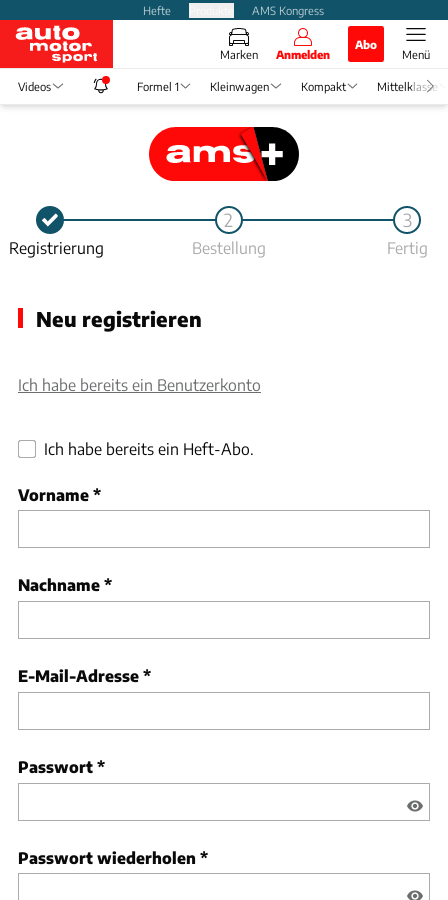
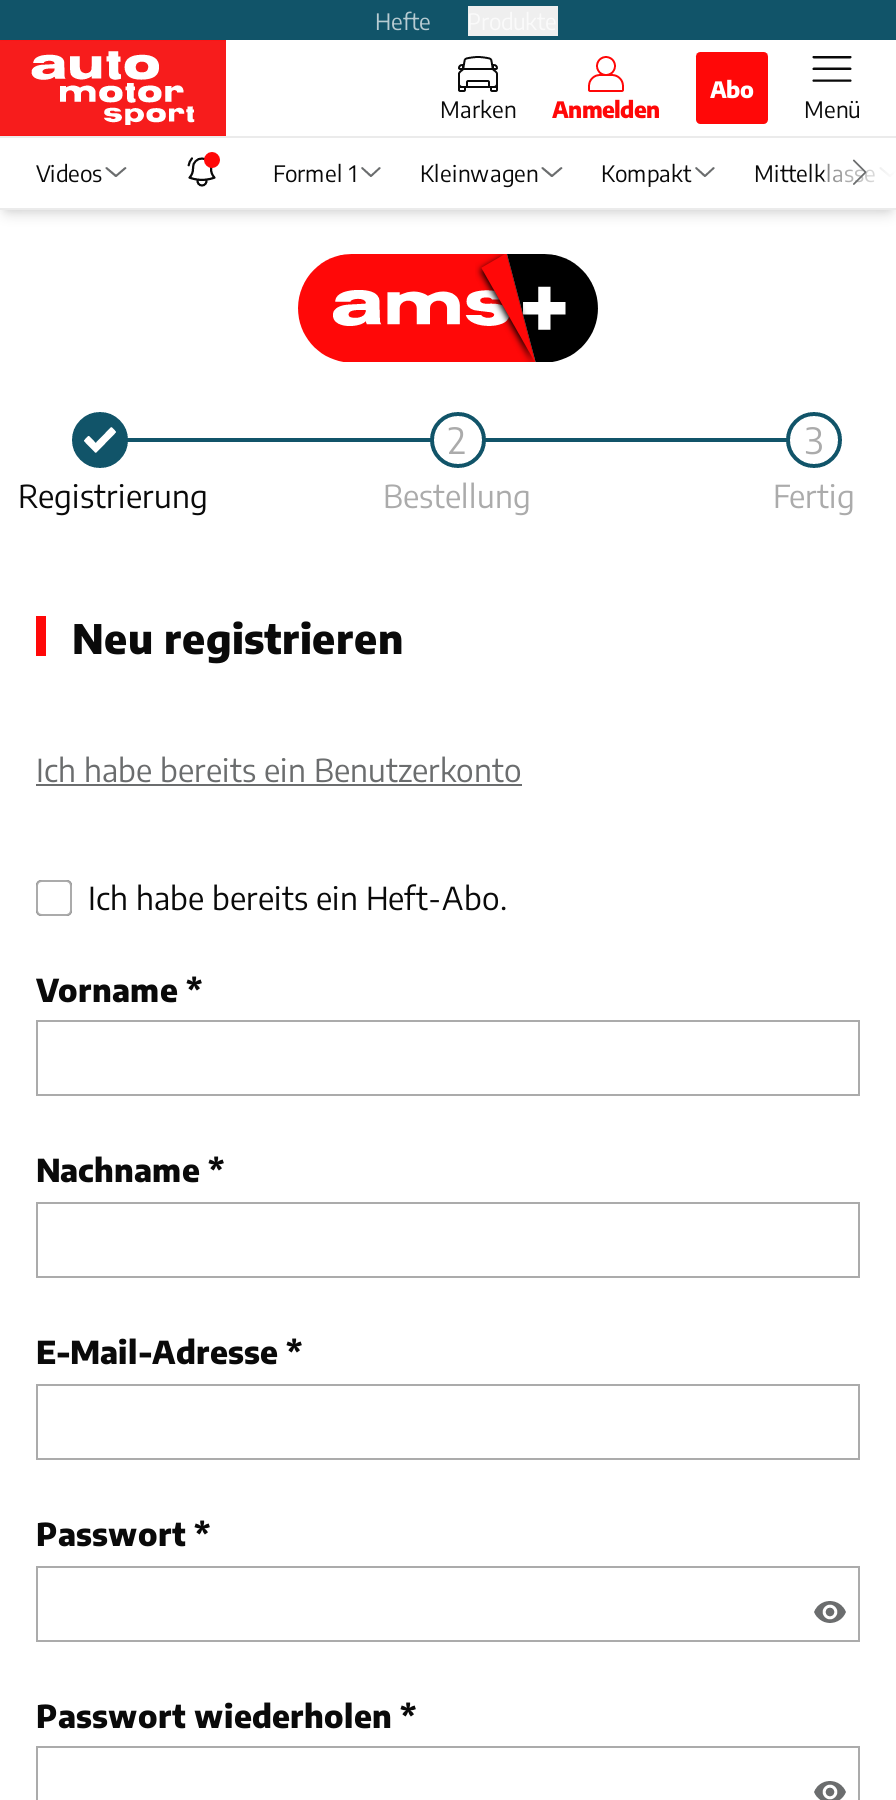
[251,2,323,16] AMS Kongress -> none

